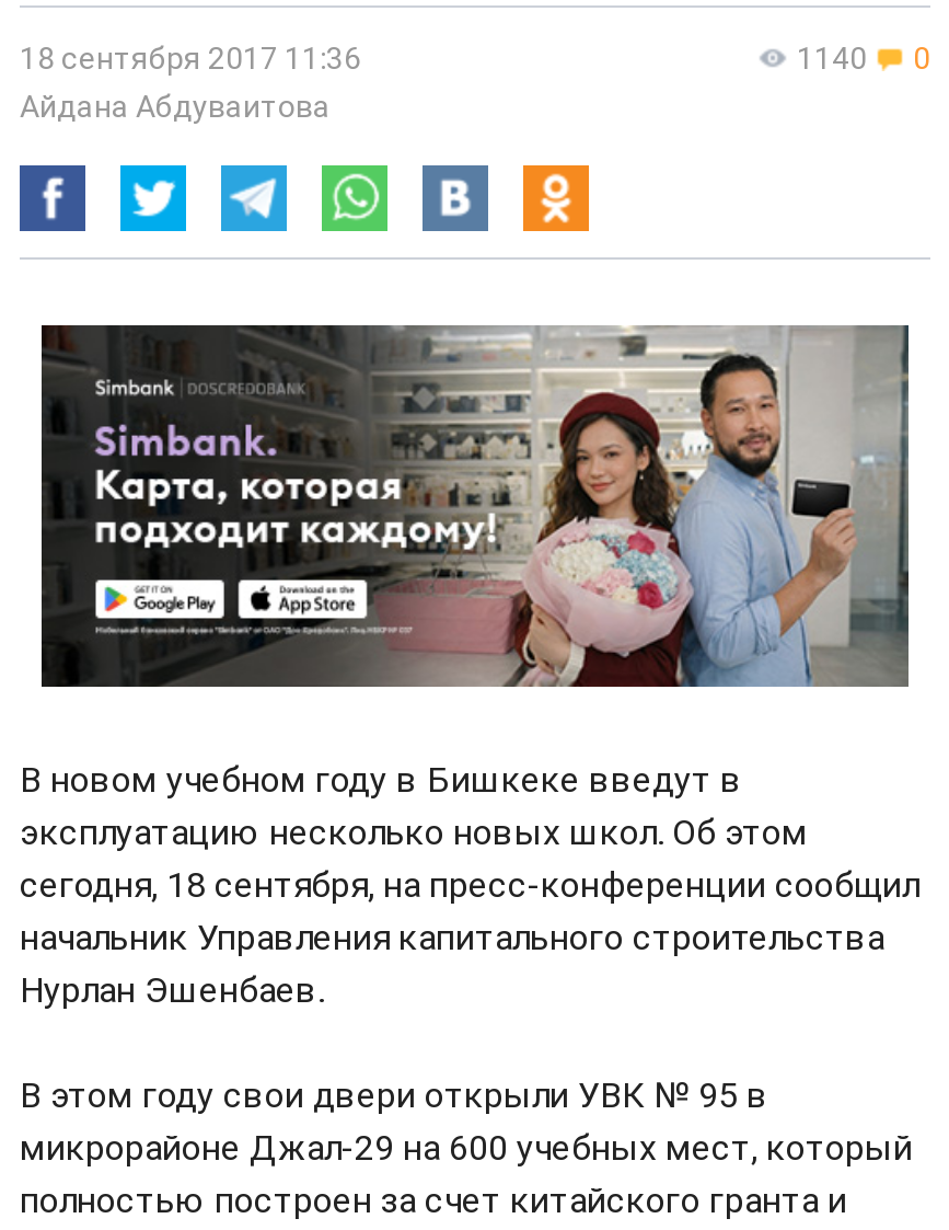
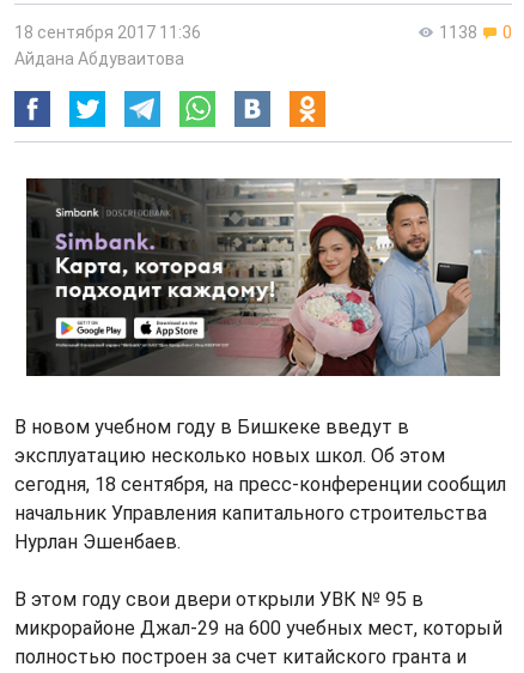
[790,41,930,76] 1140 0 -> [435,23,512,42] 1138 0

